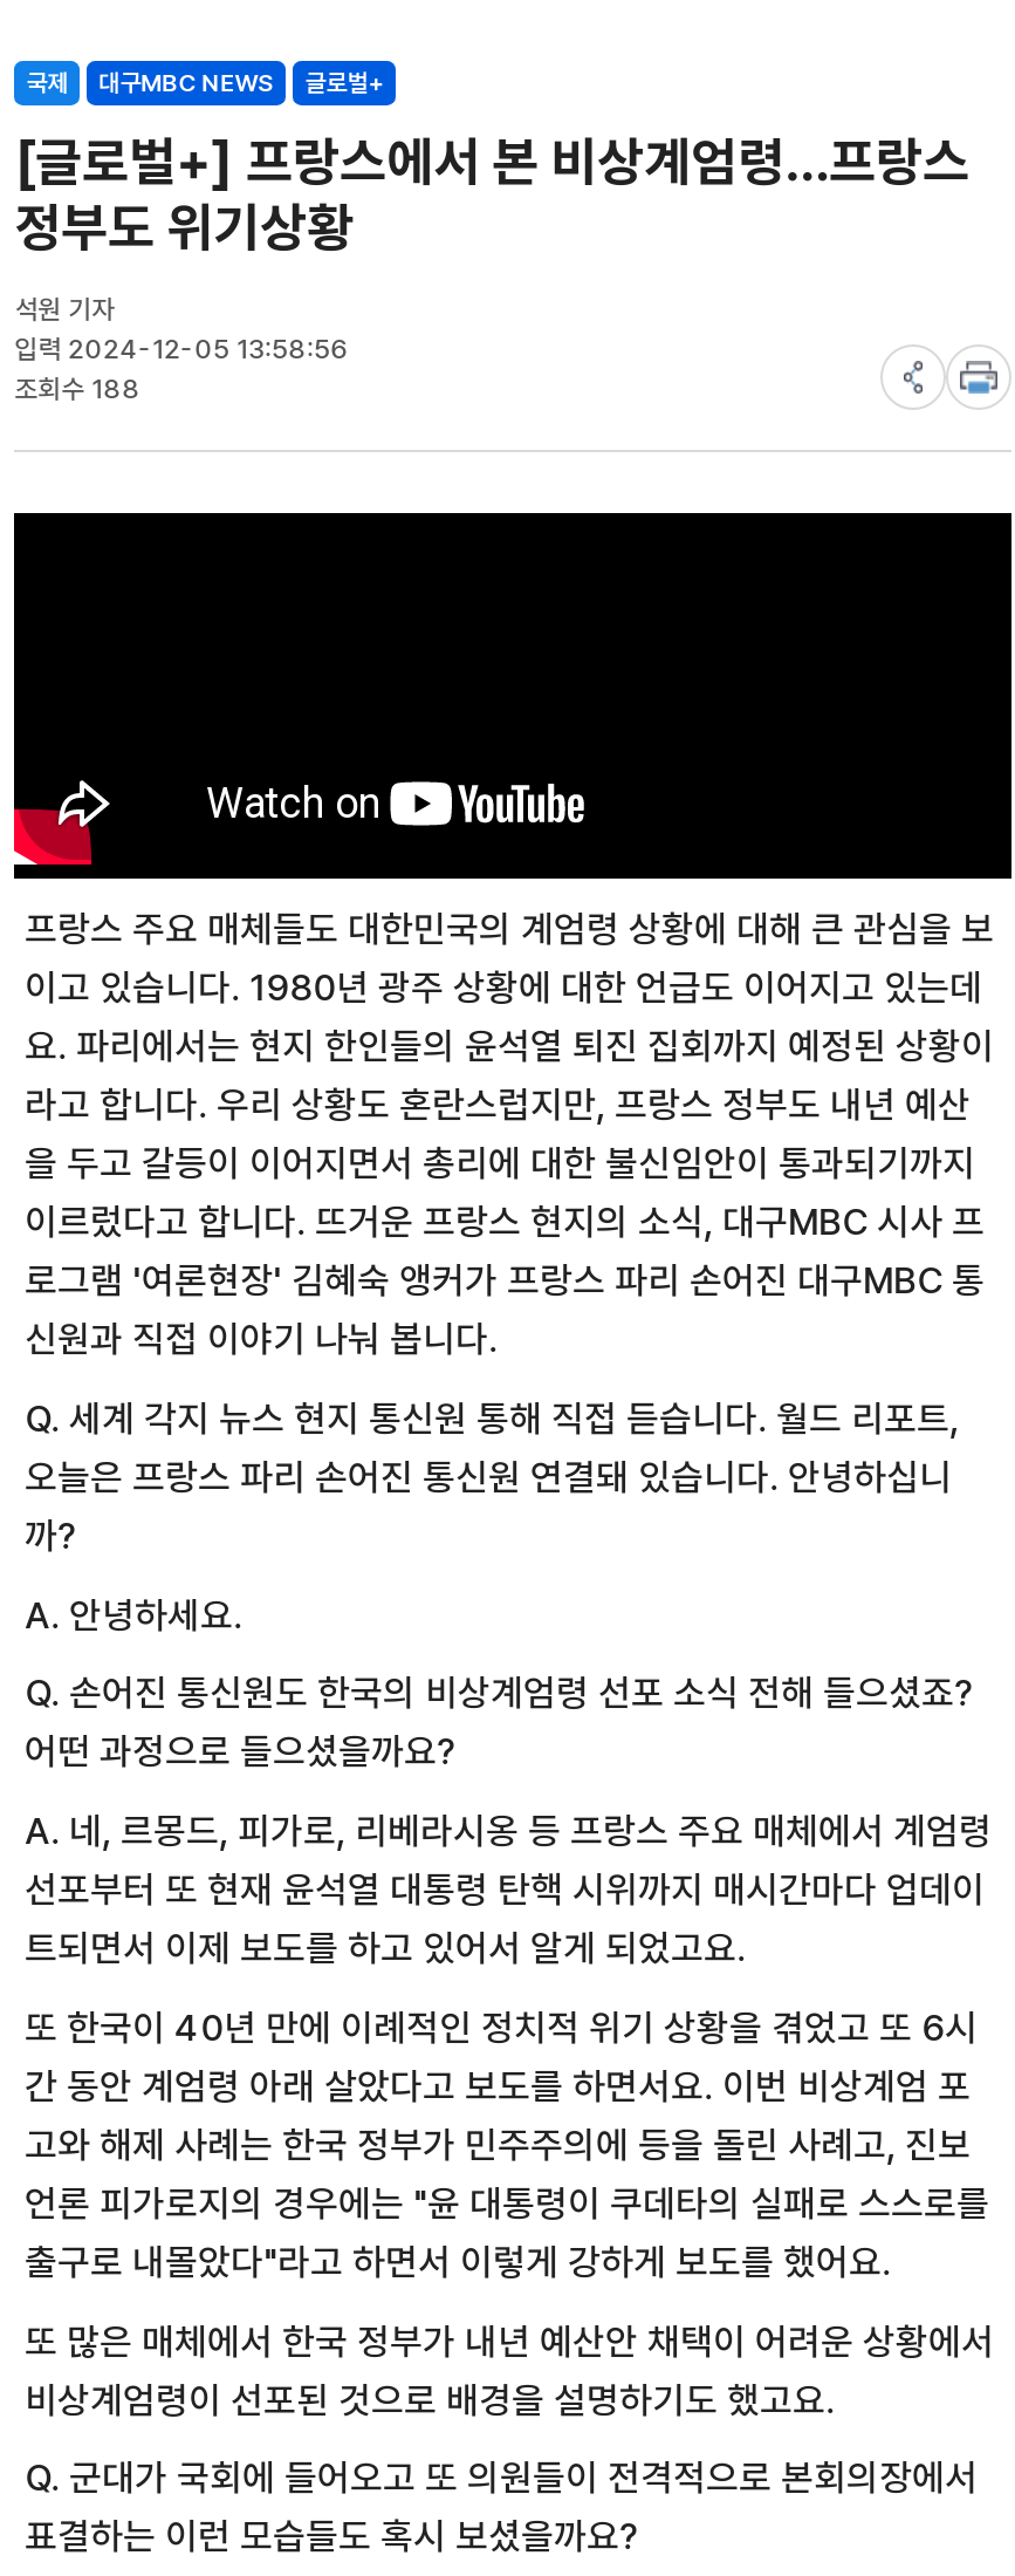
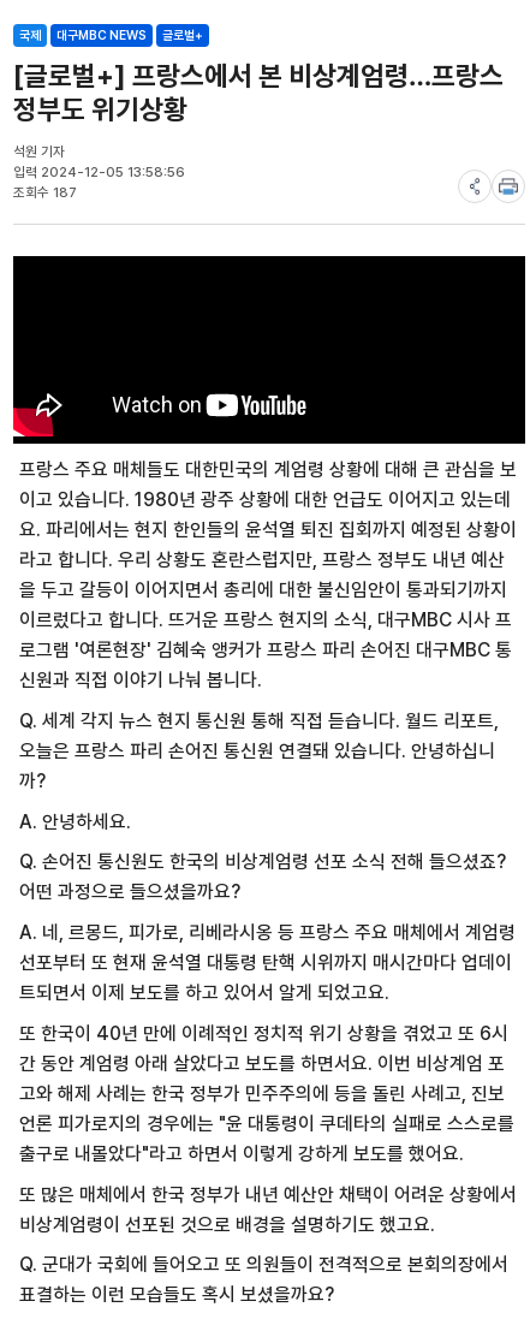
[15,372,141,404] 조회수 188 -> [13,183,77,200] 조회수 187

